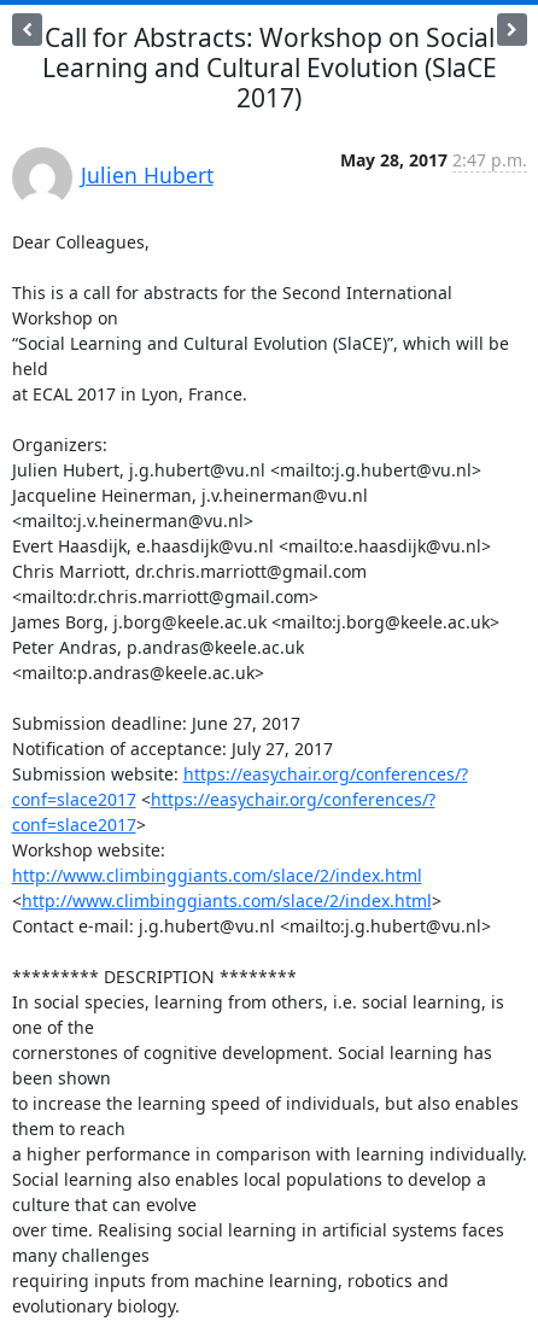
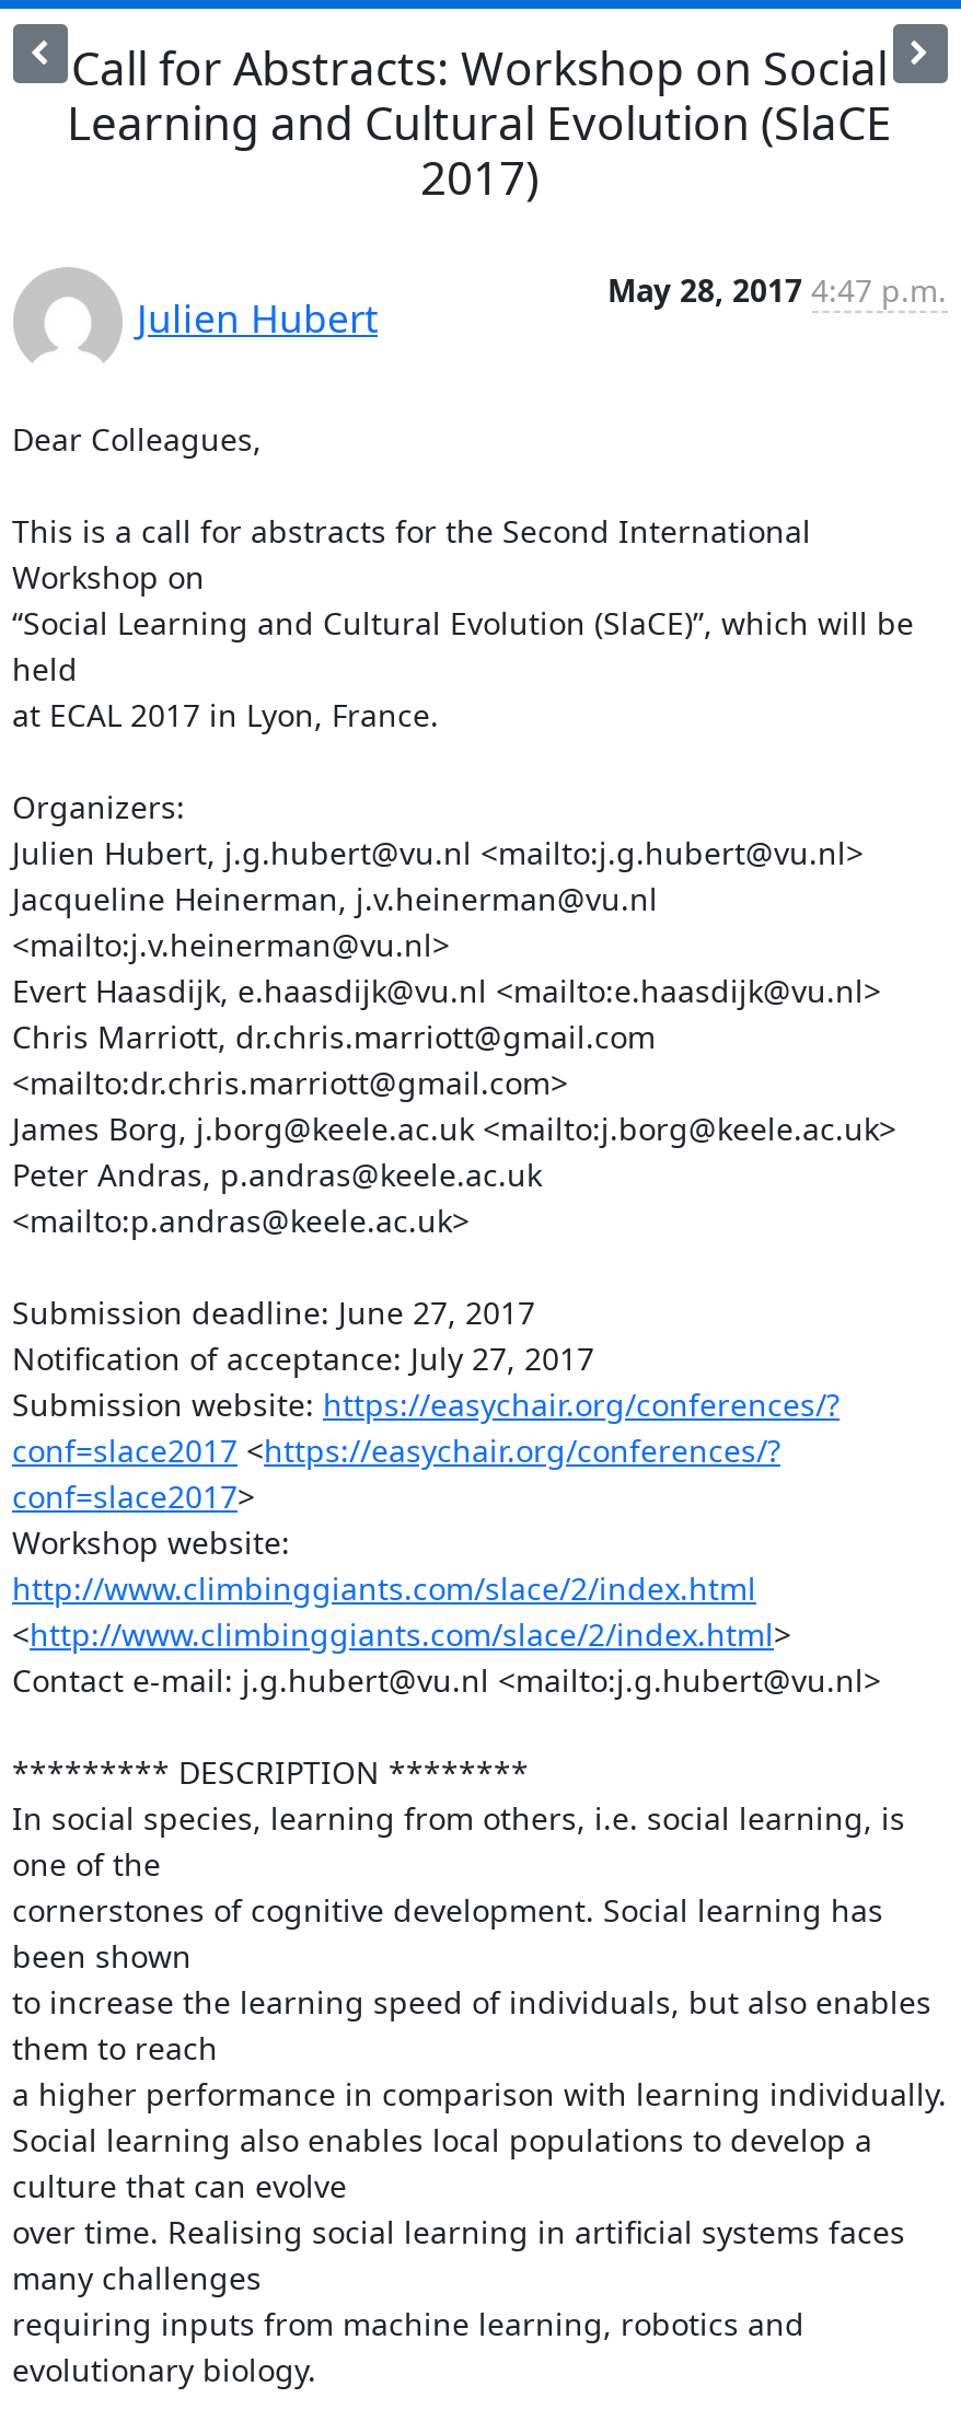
[340,148,527,171] May 28, 2017 2:47 p.m. -> [607,269,947,311] May 28, 2017 4:47 p.m.

